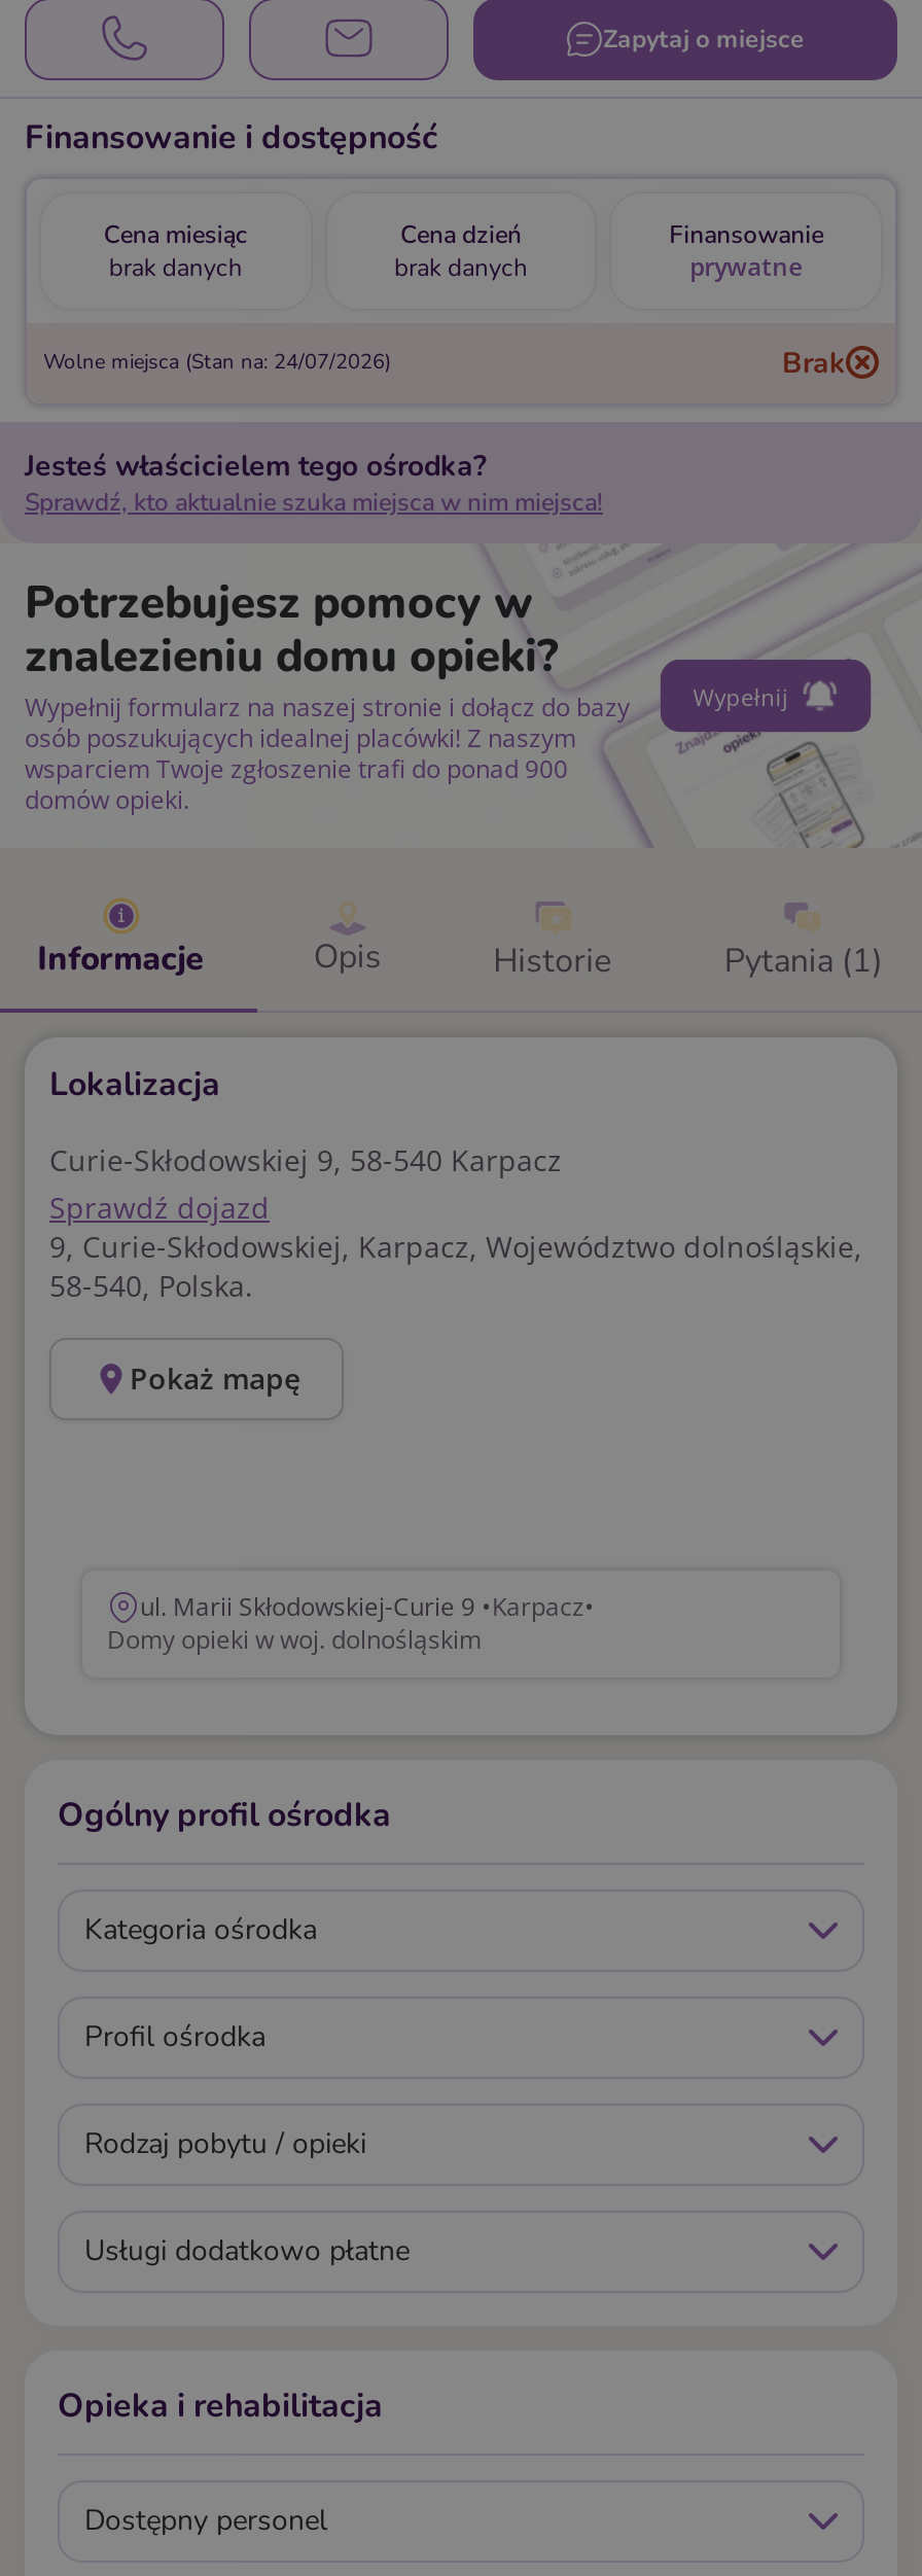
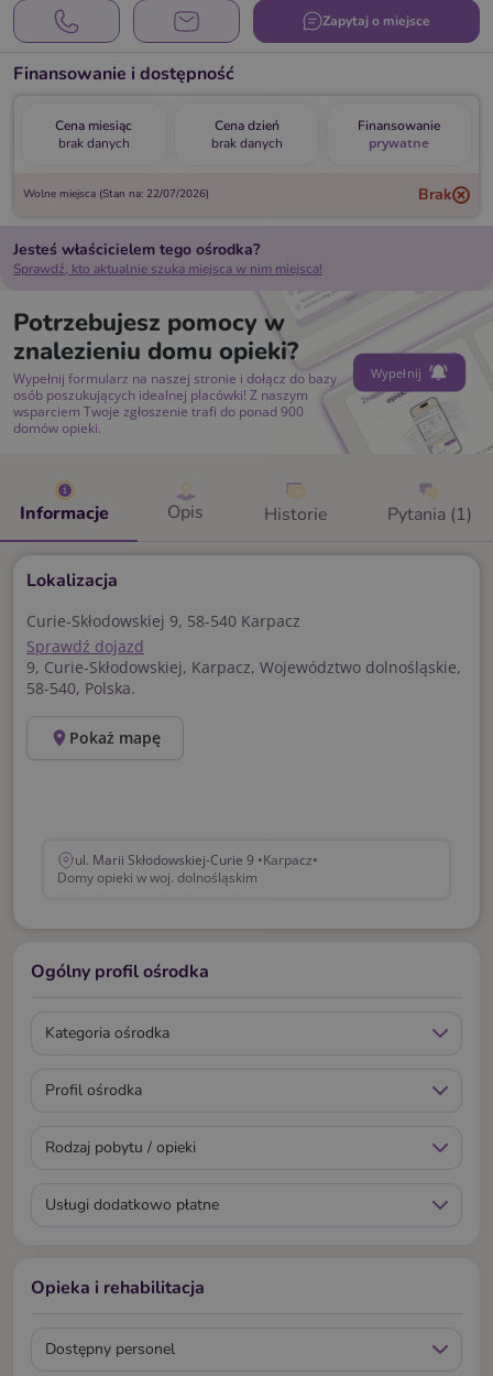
[43,348,391,377] Wolne miejsca (Stan na: 24/07/2026) -> [23,186,209,202] Wolne miejsca (Stan na: 22/07/2026)

